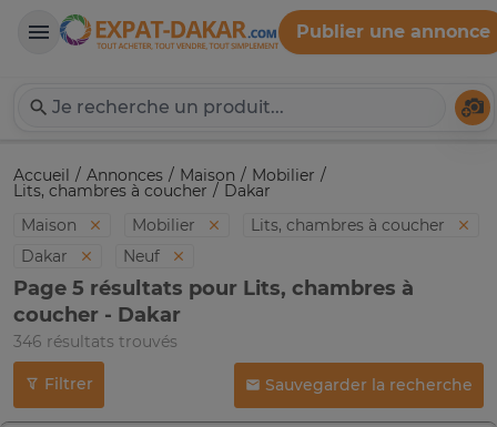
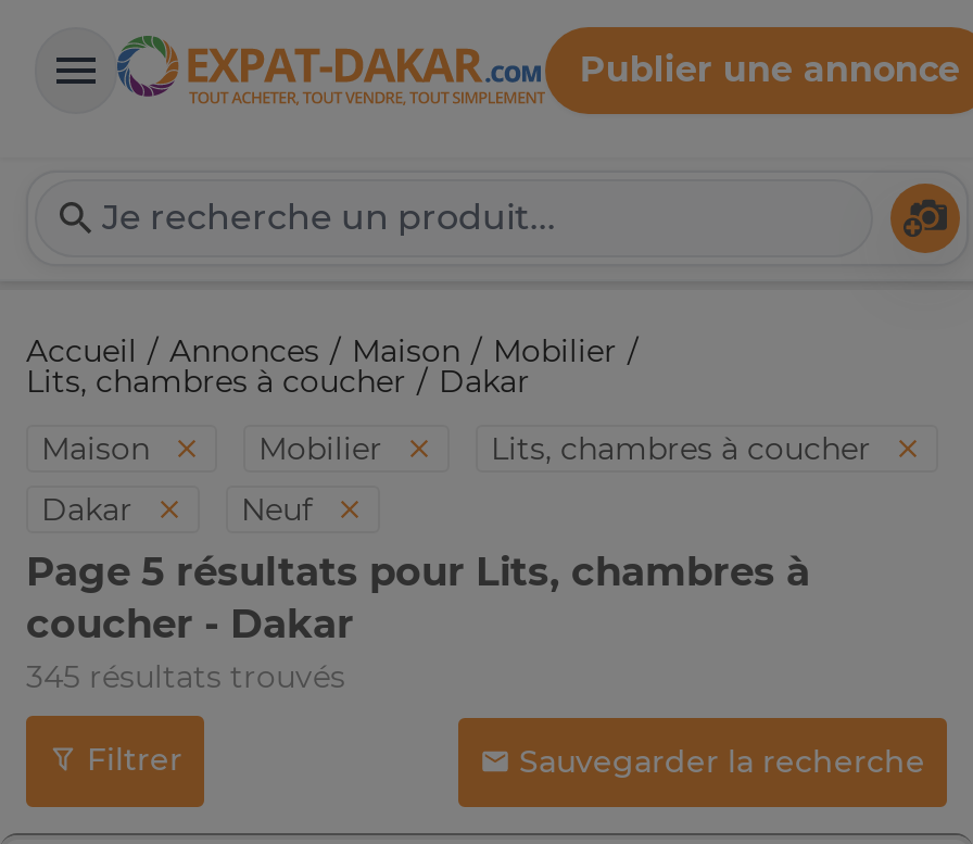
[13,332,177,352] 346 résultats trouvés -> [26,658,345,697] 345 résultats trouvés

